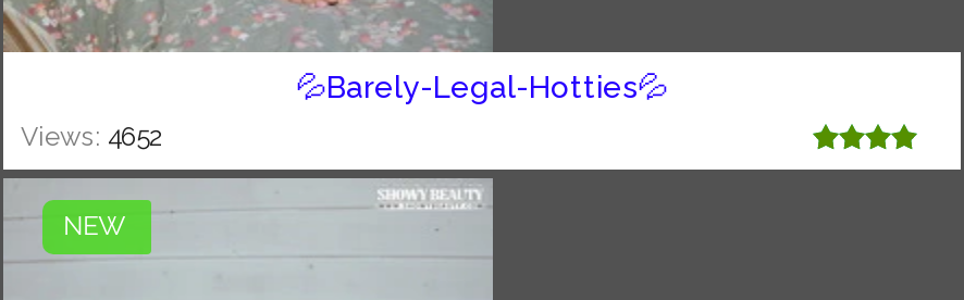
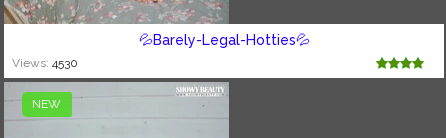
[21,122,164,152] Views: 4652 -> [12,56,78,70] Views: 4530

